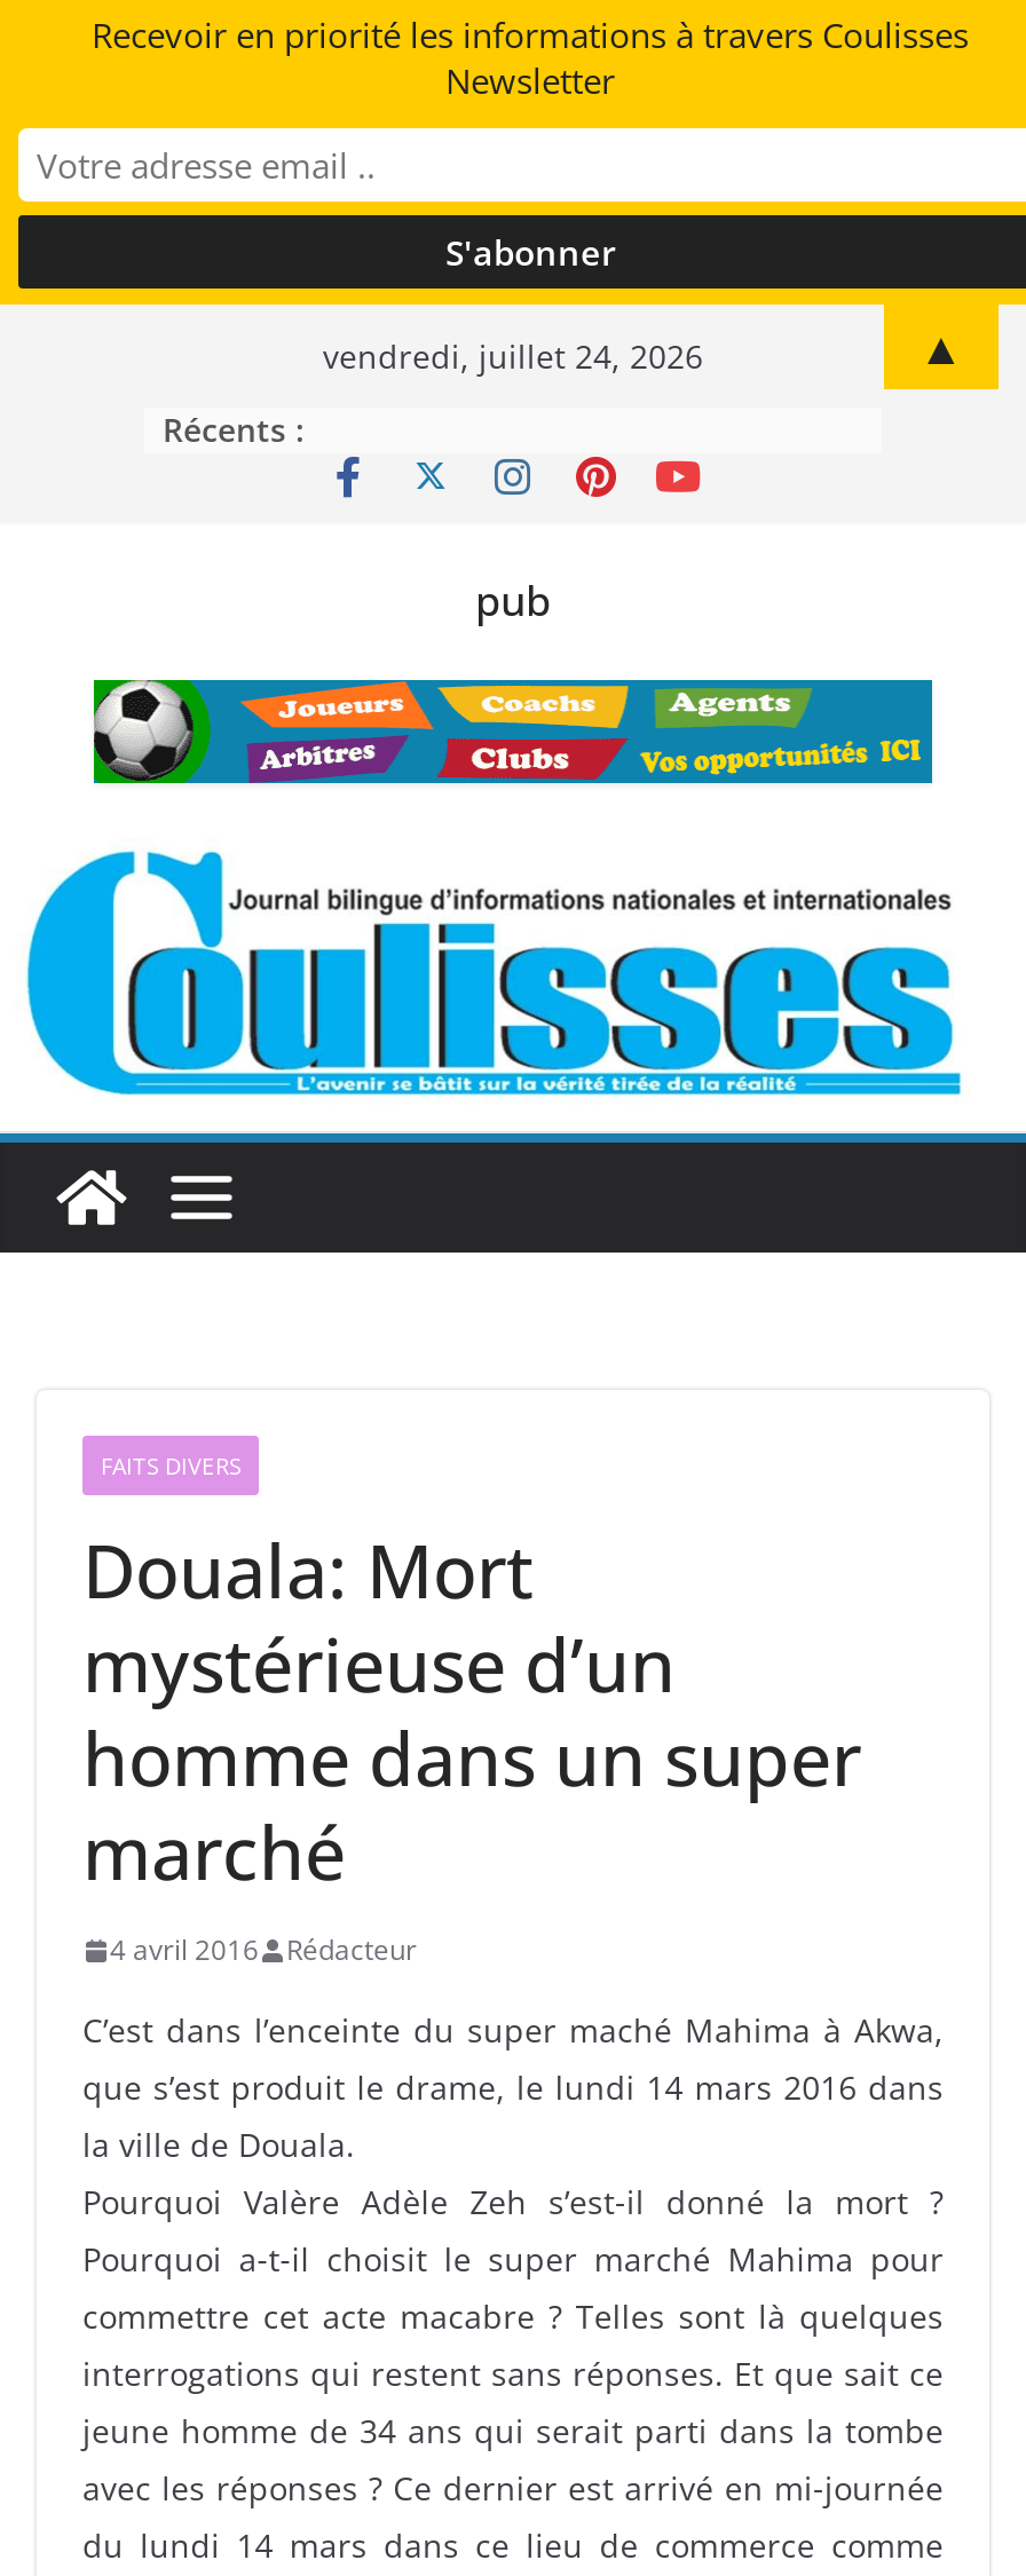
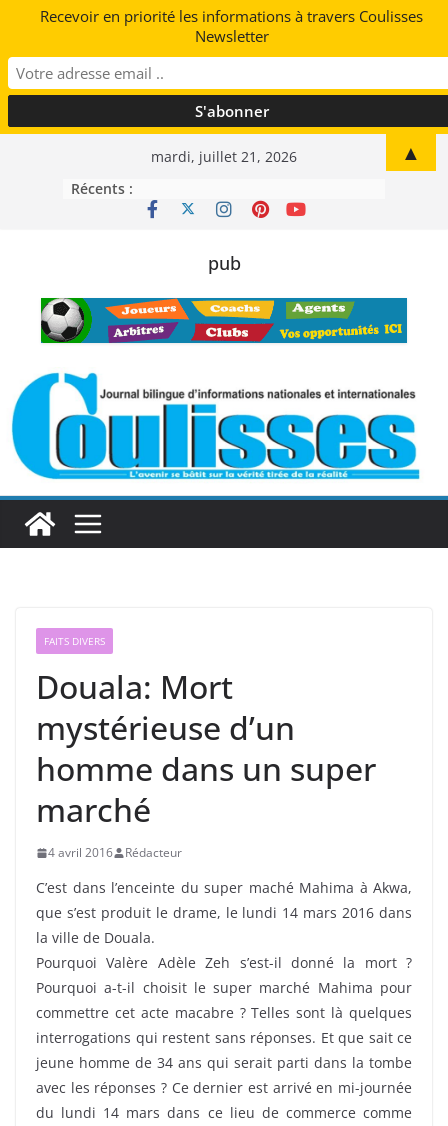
[323,334,703,378] vendredi, juillet 24, 2026 -> [151,147,297,166] mardi, juillet 21, 2026

